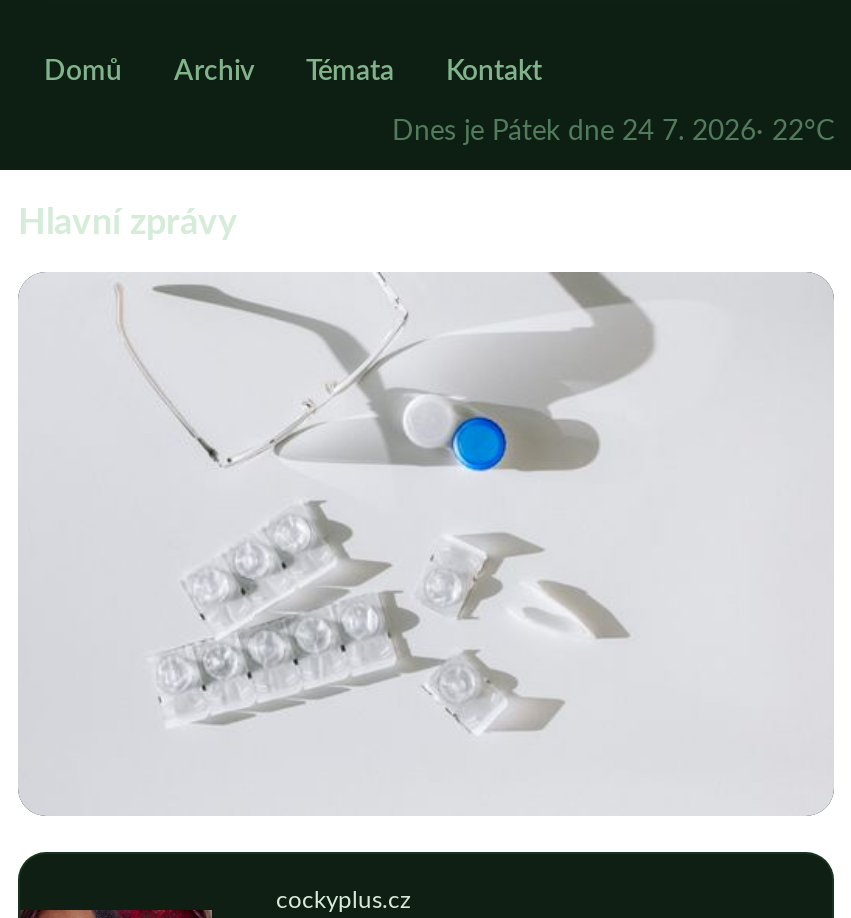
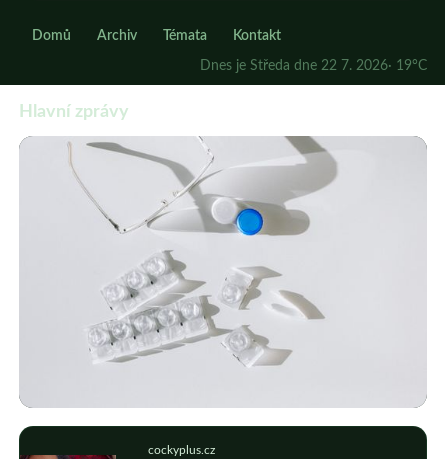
[392,118,834,146] Dnes je Pátek dne 24 7. 2026 · 22°C -> [200,59,427,73] Dnes je Středa dne 22 7. 2026 · 19°C

